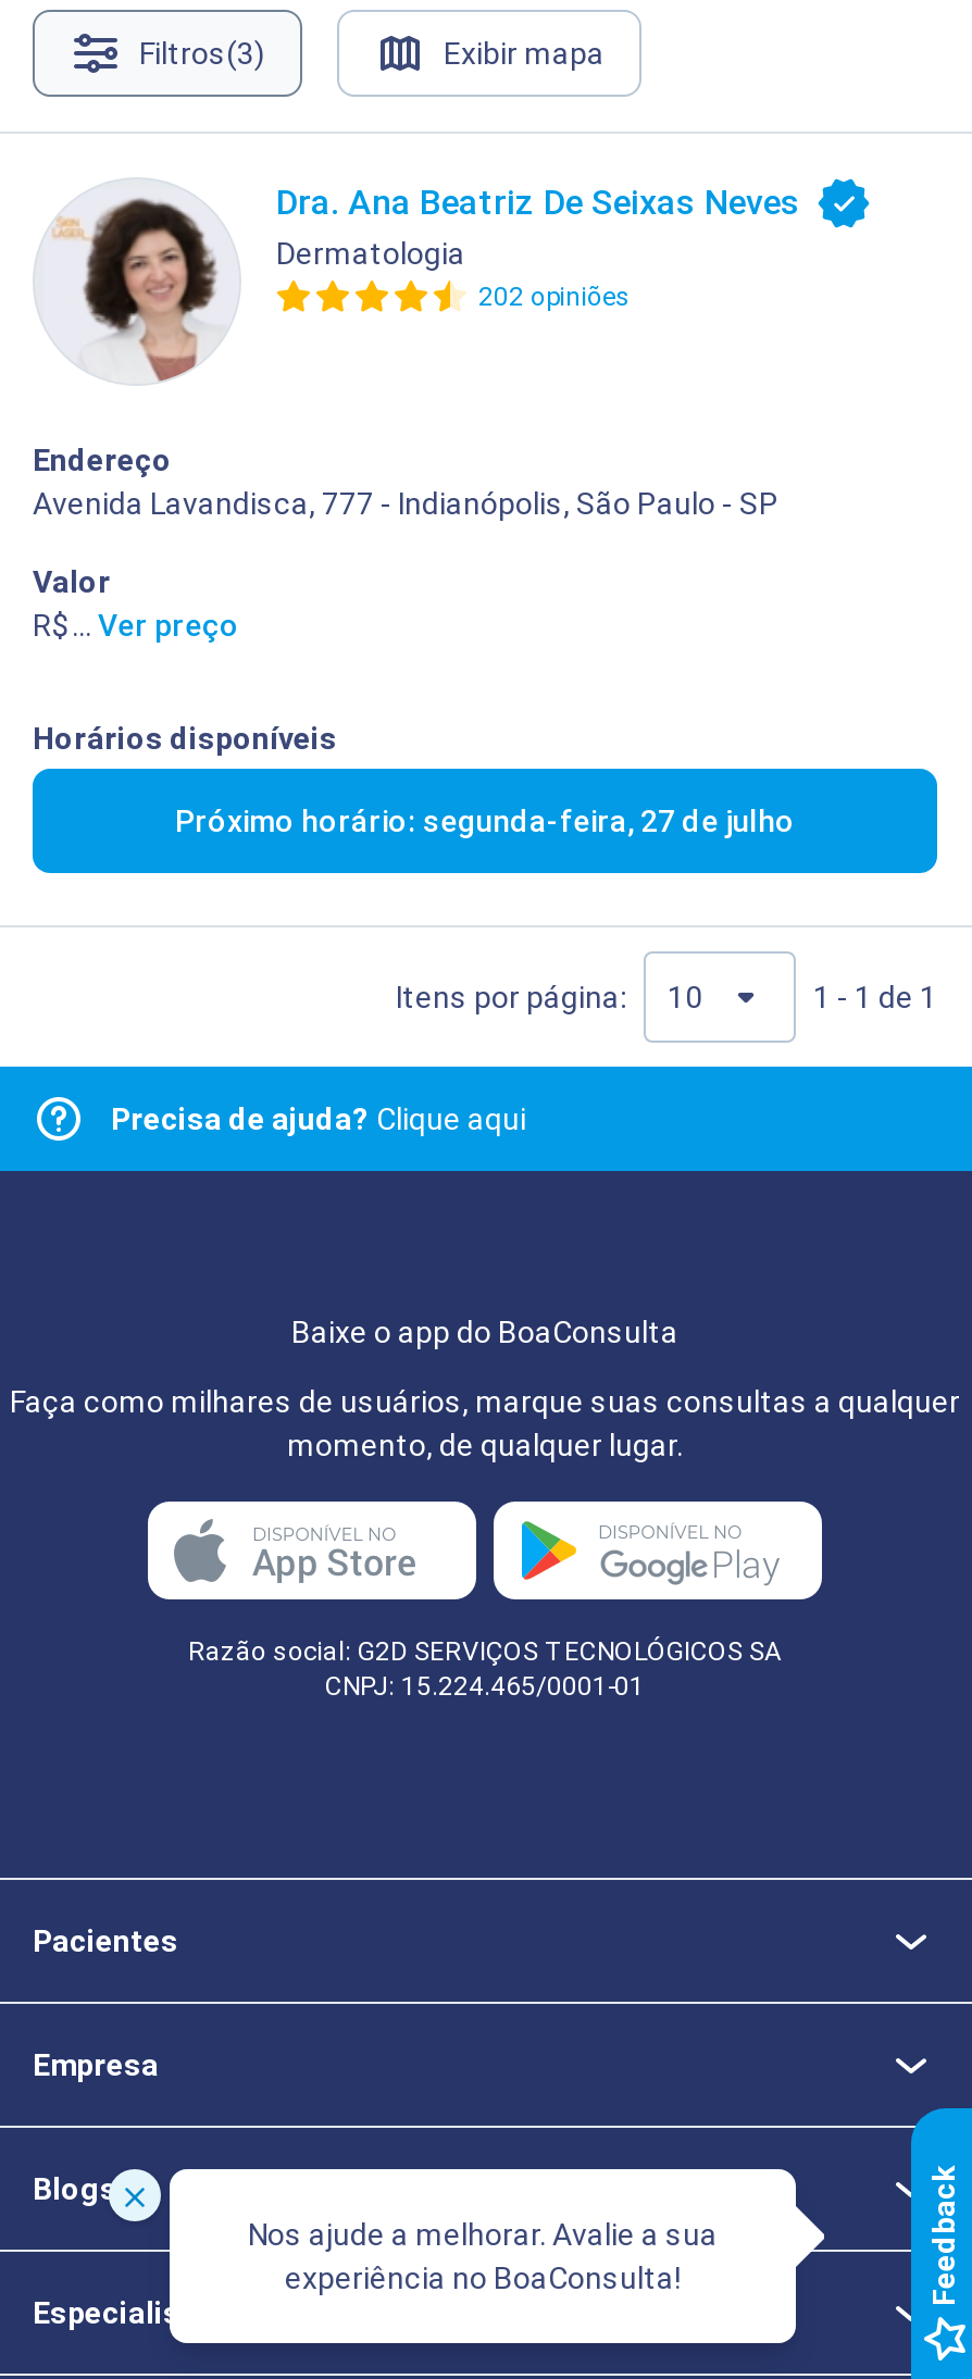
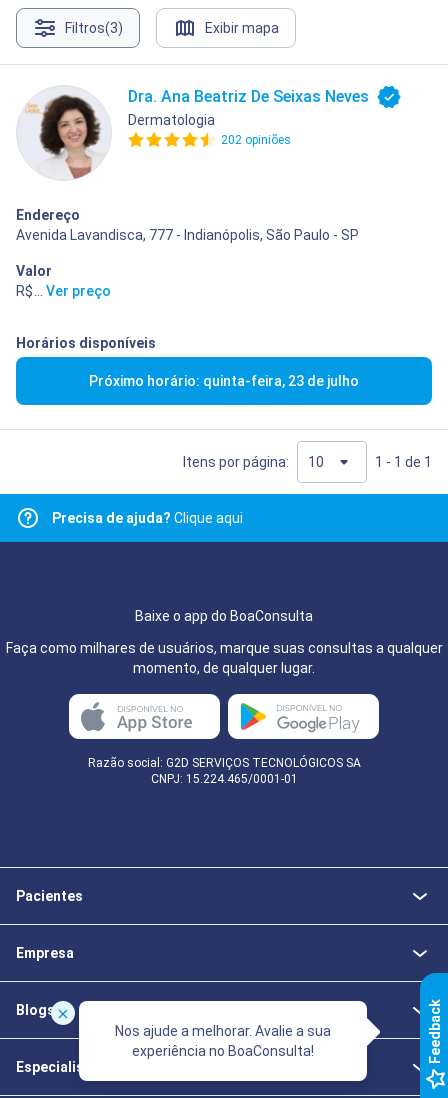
[175,804,795,838] Próximo horário: segunda-feira, 27 de julho -> [89,373,359,389] Próximo horário: quinta-feira, 23 de julho

